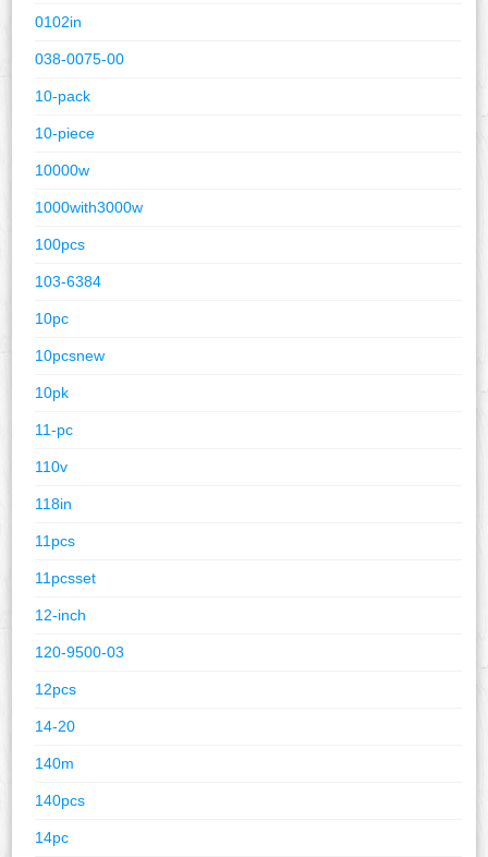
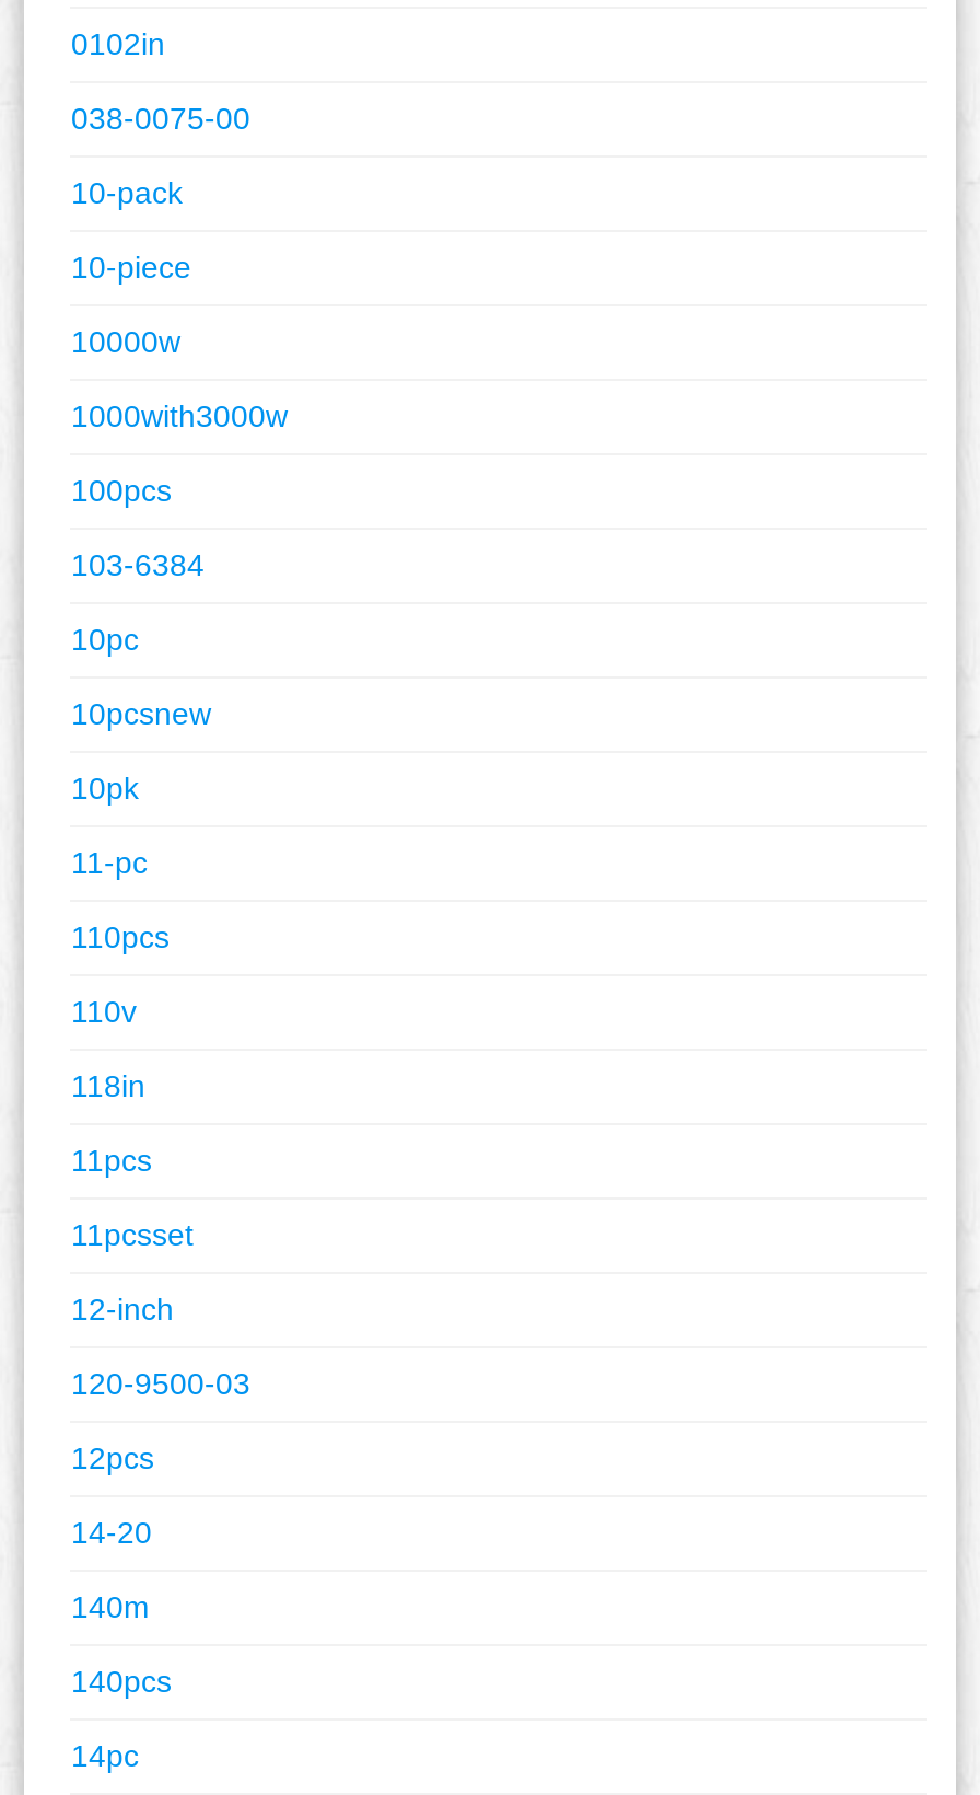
none -> [71,919,170,954] 110pcs

